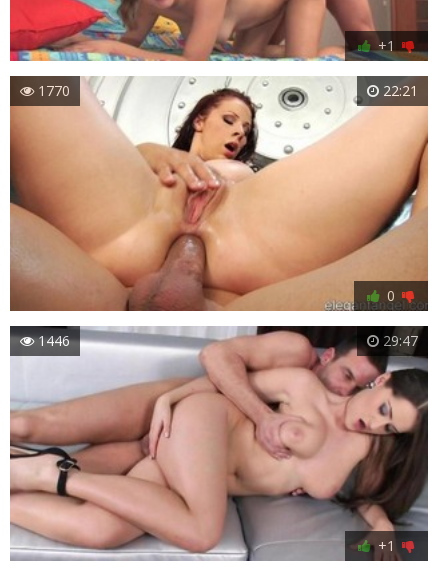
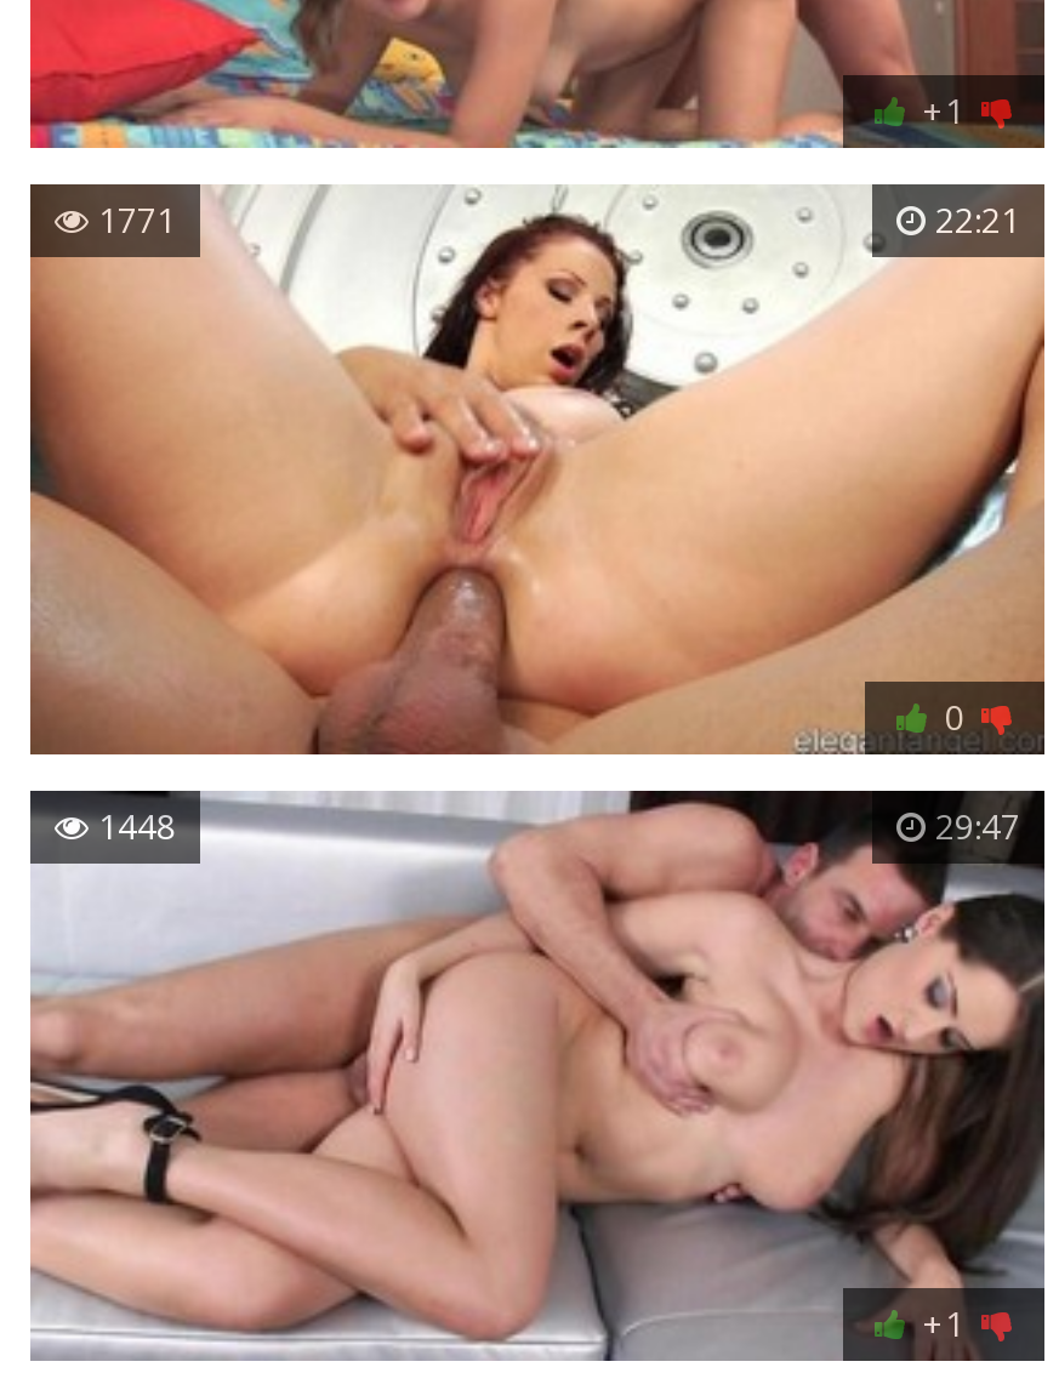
[34,81,70,100] 1770 -> [89,197,176,243] 1771
[34,331,70,350] 1446 -> [89,804,176,850] 1448

